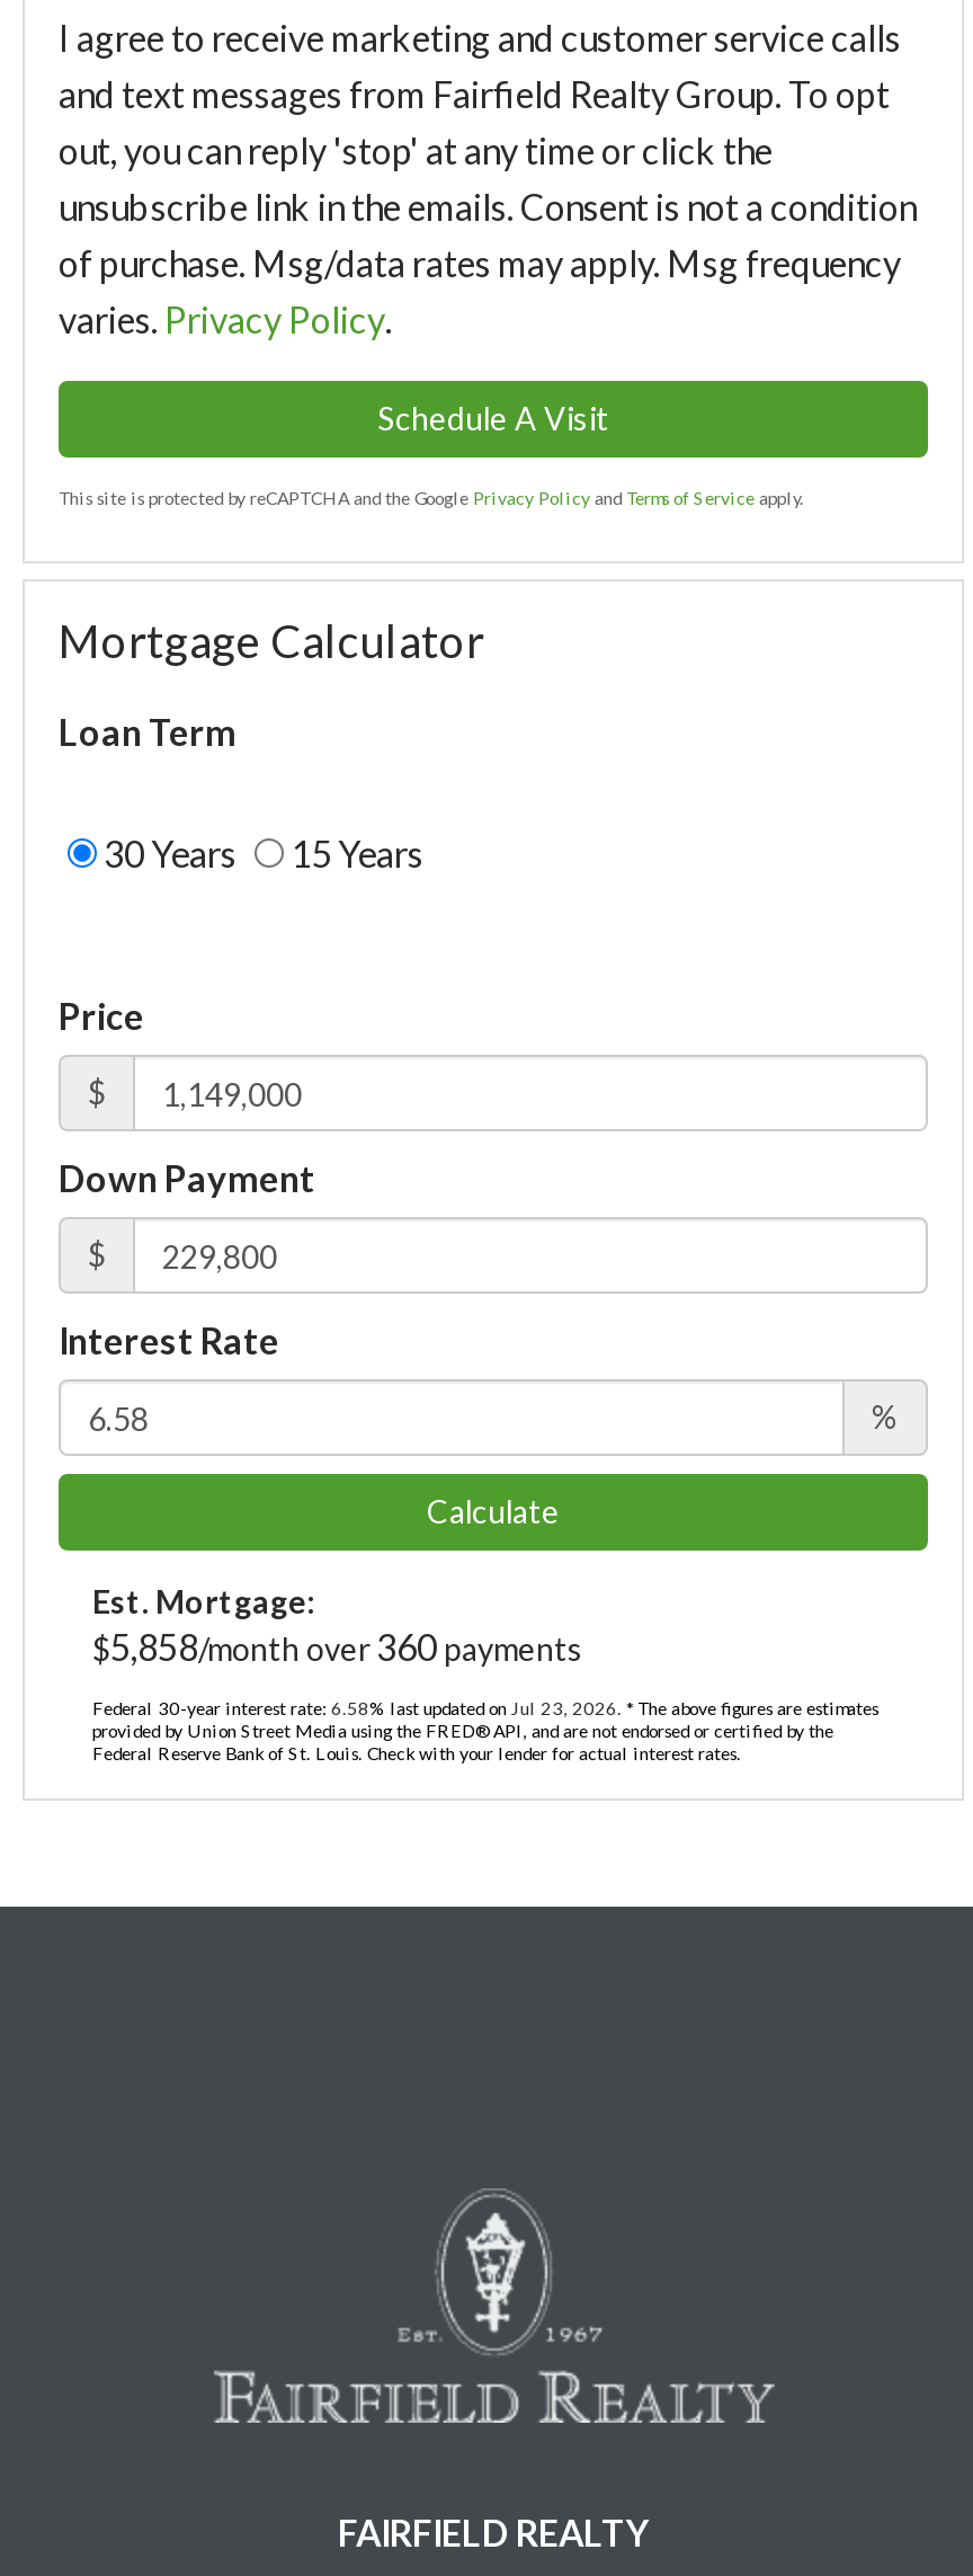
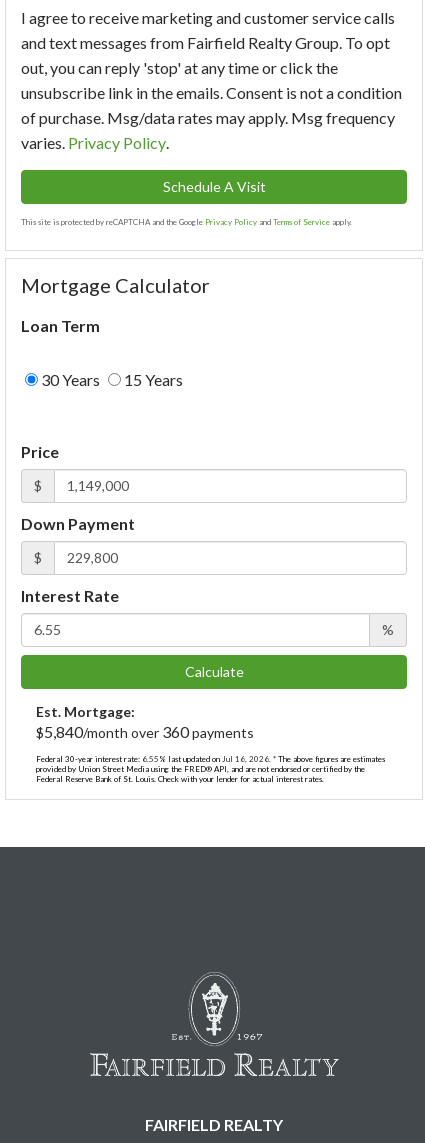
[92,1626,583,1669] $5,858/month over 360 payments -> [36,722,254,741] $5,840/month over 360 payments
[92,1698,878,1720] Federal 30-year interest rate: 6.58% last updated on Jul 23, 2026. * The above figures are estimates -> [36,754,385,764] Federal 30-year interest rate: 6.55% last updated on Jul 16, 2026. * The above figures are estimates

